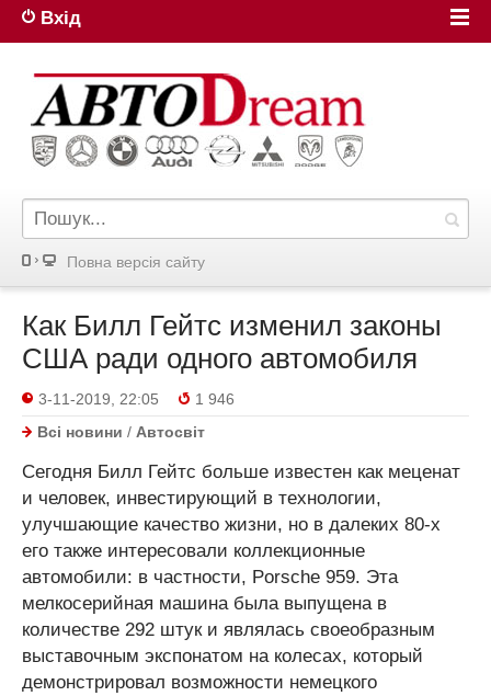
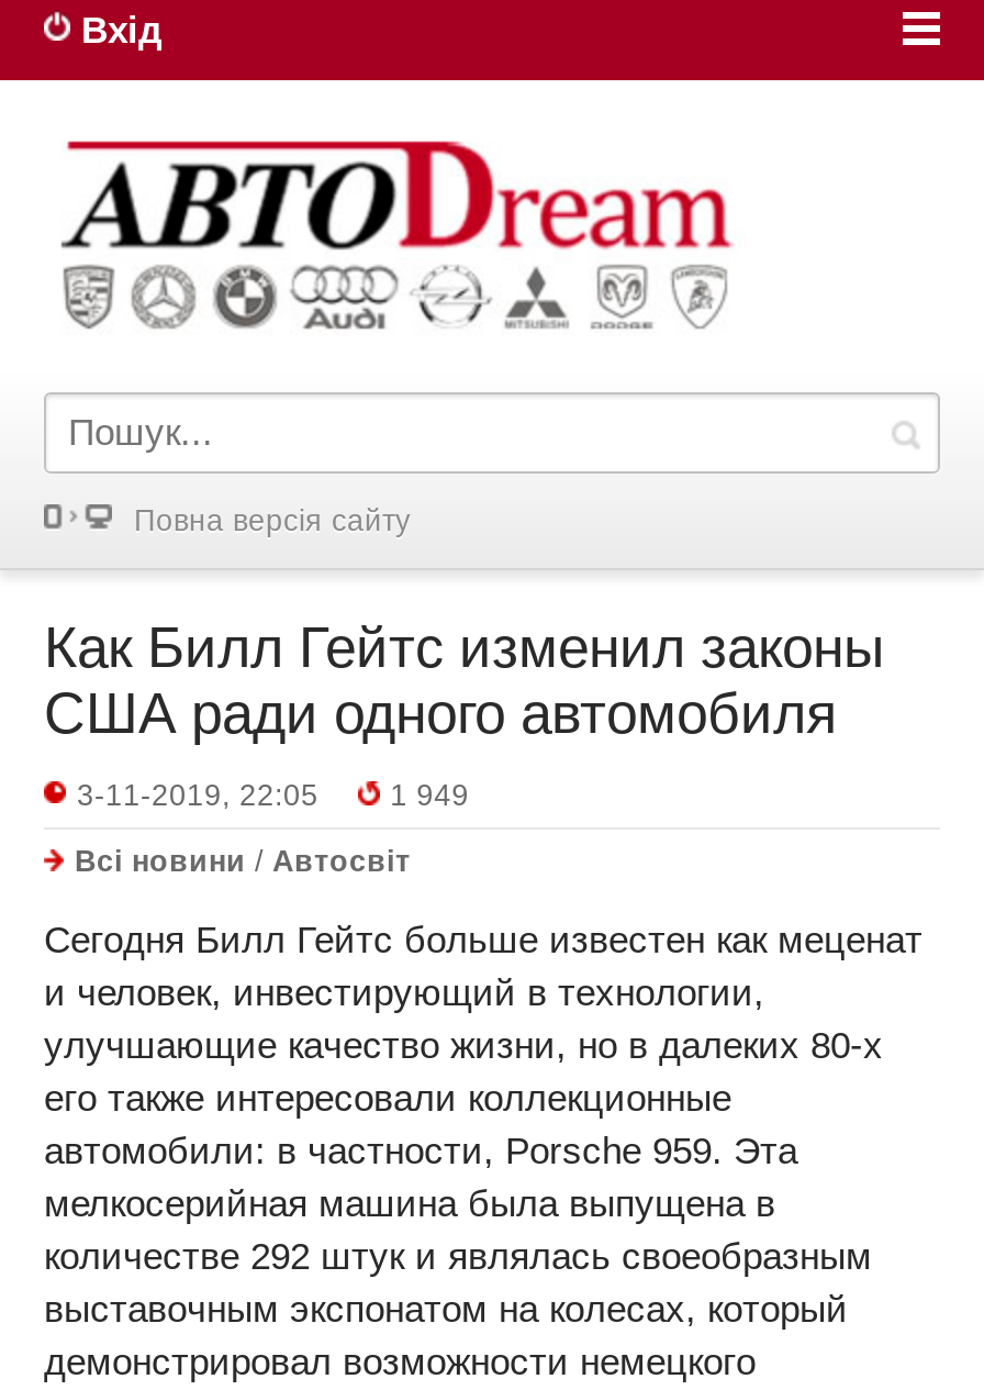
[195,391,234,408] 1 946 -> [390,779,469,812] 1 949

